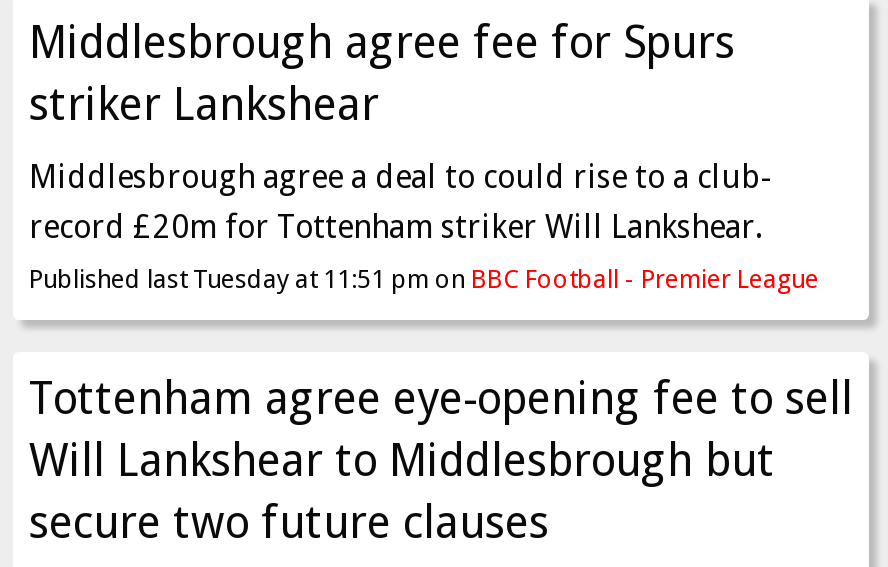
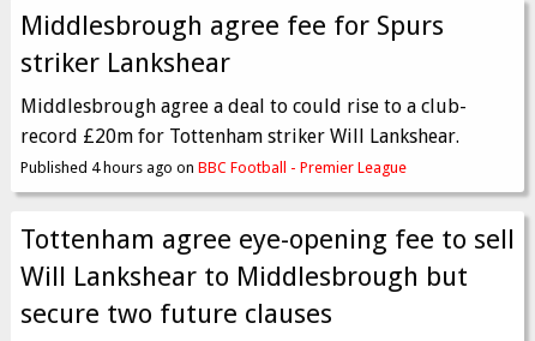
[29,263,819,293] Published last Tuesday at 11:51 pm on BBC Football - Premier League -> [20,158,407,176] Published 4 hours ago on BBC Football - Premier League

